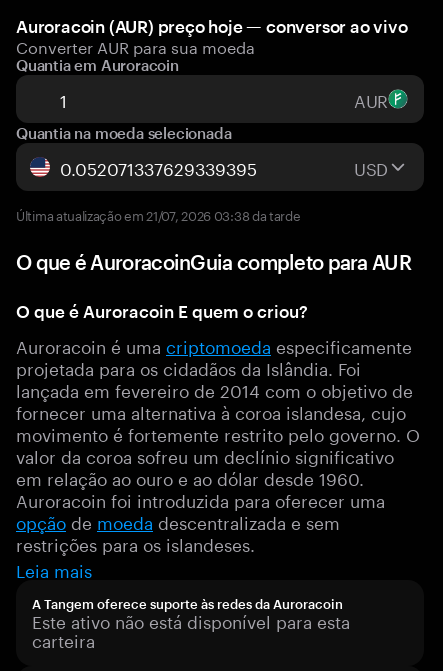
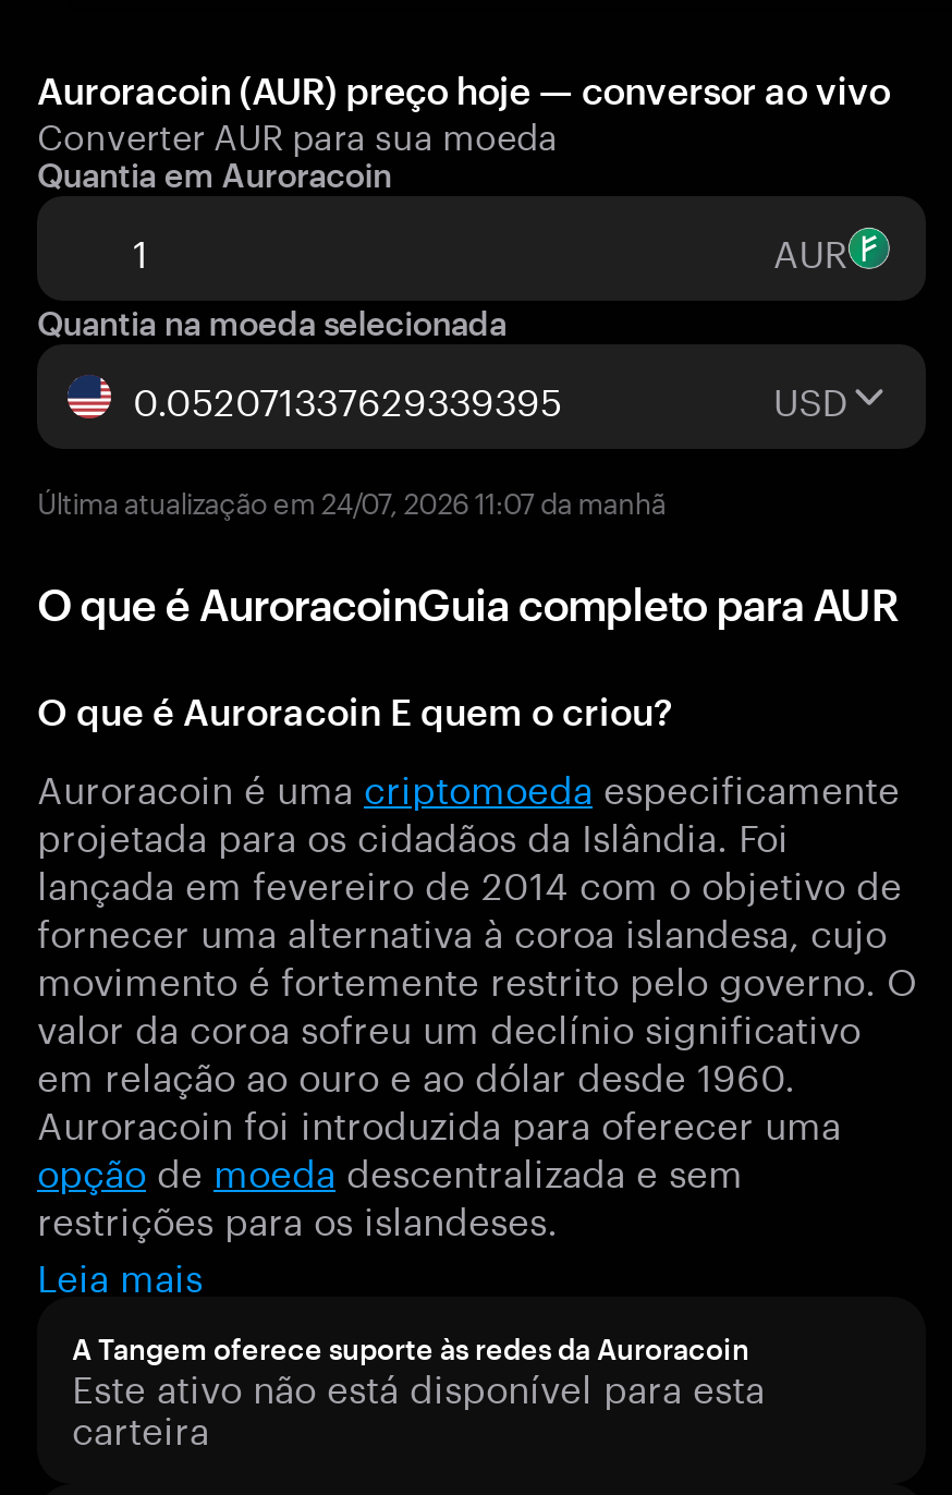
[16,204,301,224] Última atualização em 21/07, 2026 03:38 da tarde -> [37,477,666,521] Última atualização em 24/07, 2026 11:07 da manhã

